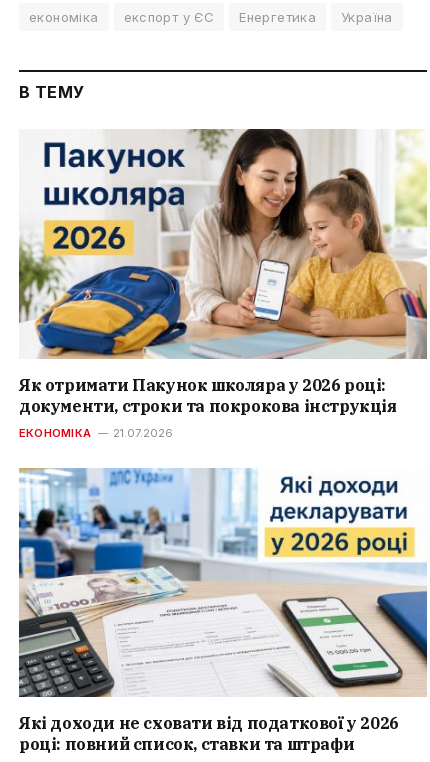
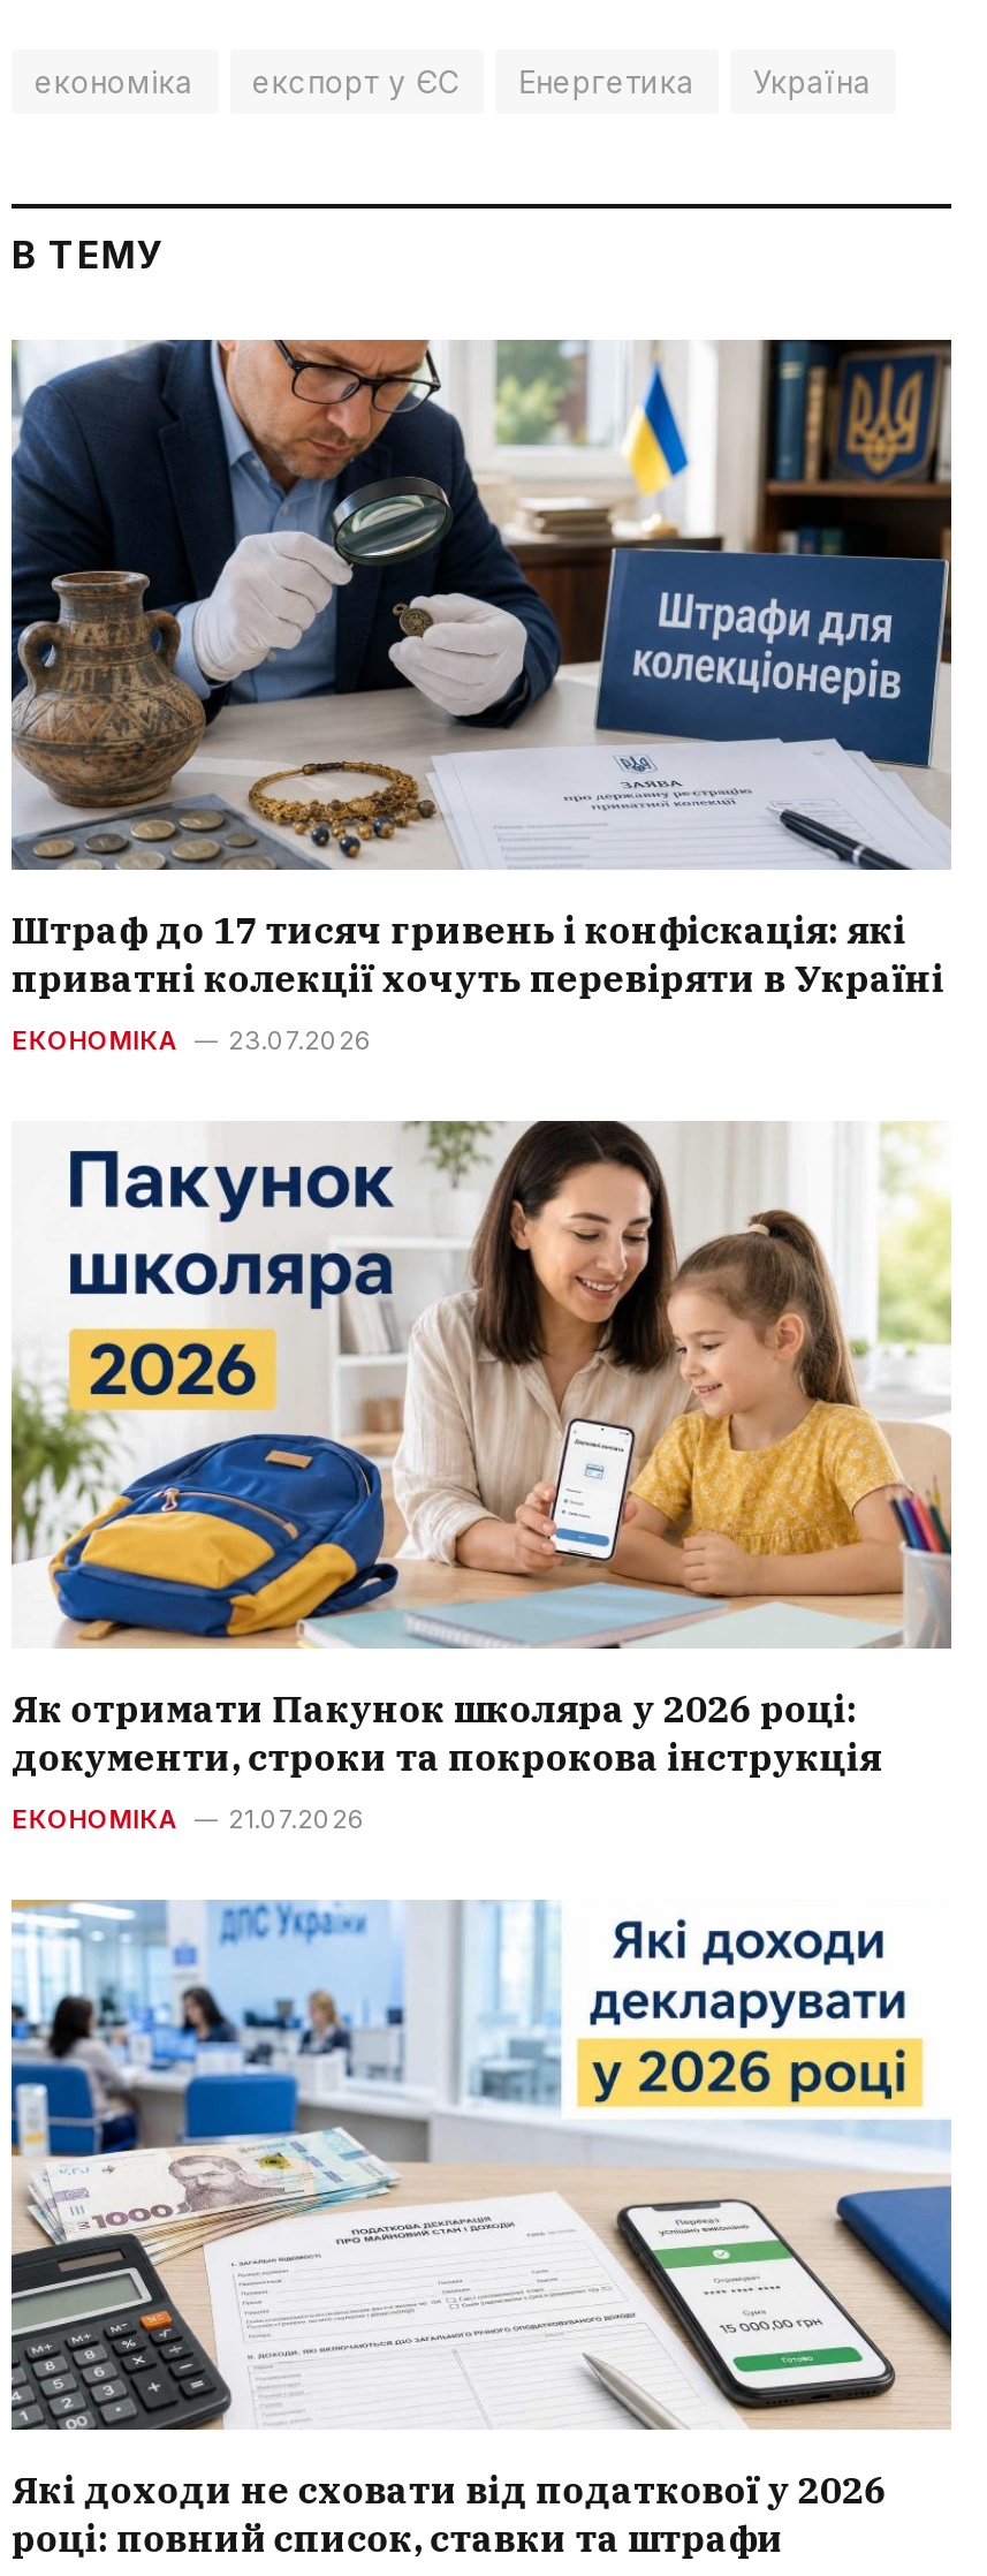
none -> [9,338,954,1056] [image] | Штраф до 17 тисяч гривень і конфіскація: які | приватні колекції хочуть перевіряти в Україні | ЕКОНОМІКА | 23.07.2026

